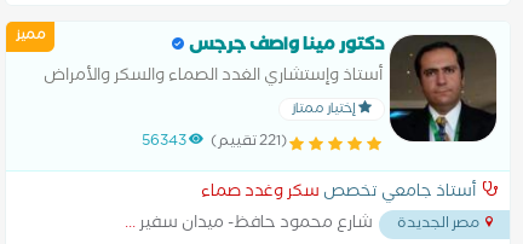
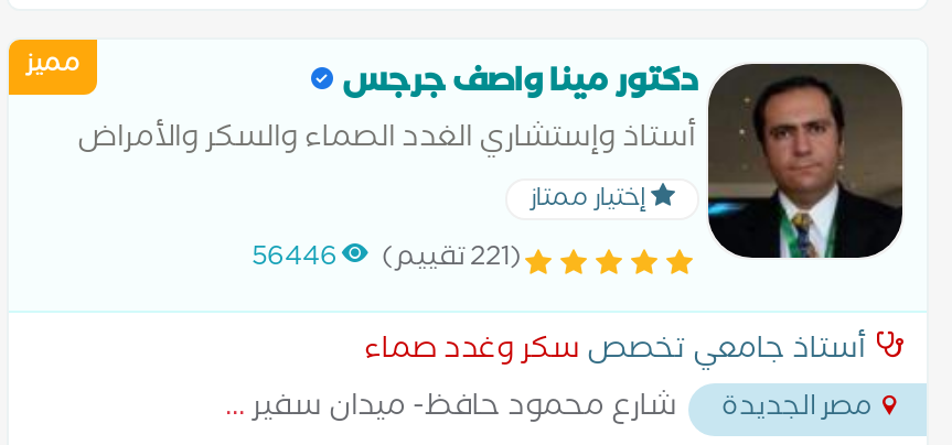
[142,129,186,157] 56343 -> [252,236,338,286] 56446

